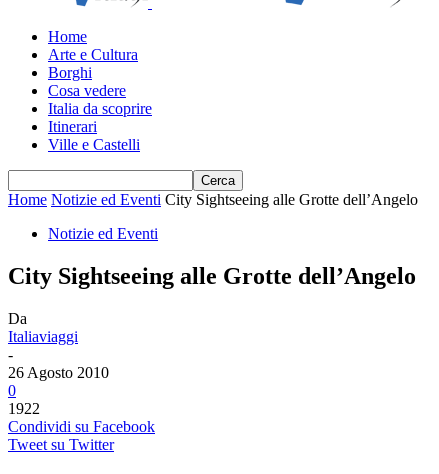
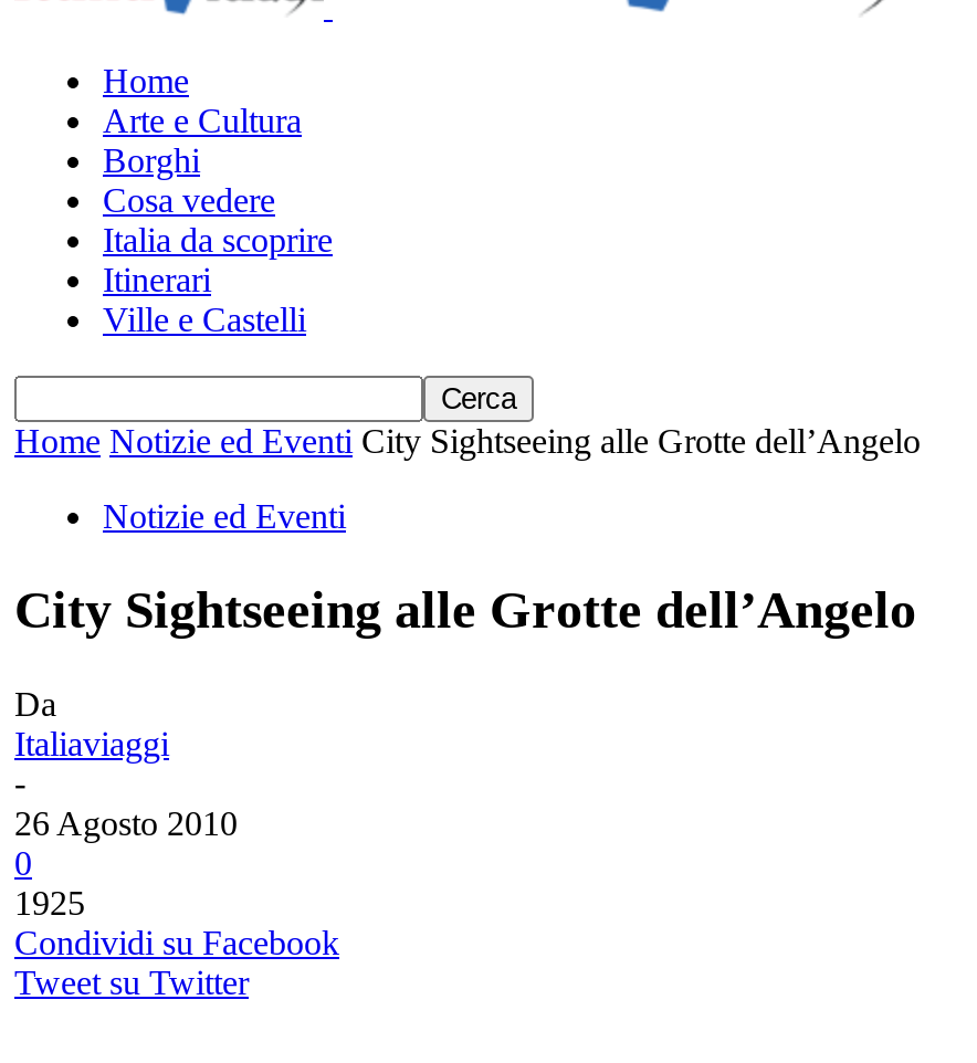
[8,400,40,417] 1922 -> [14,884,85,921] 1925

